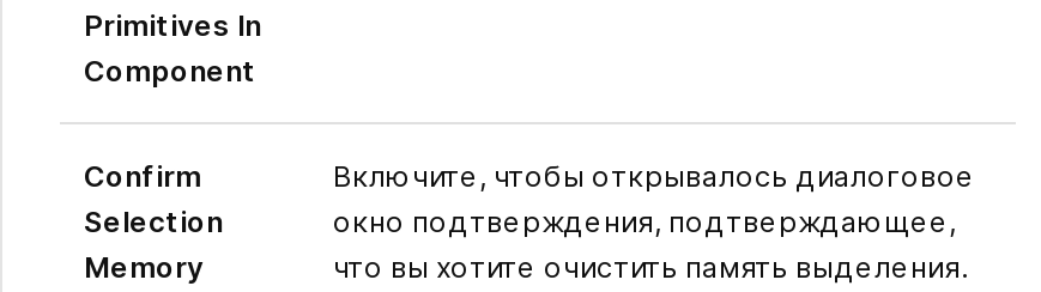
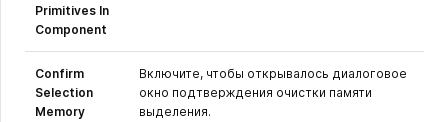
[333,203,968,285] окно подтверждения, подтверждающее, | что вы хотите очистить память выделения. -> [139,85,372,119] окно подтверждения очистки памяти | выделения.

